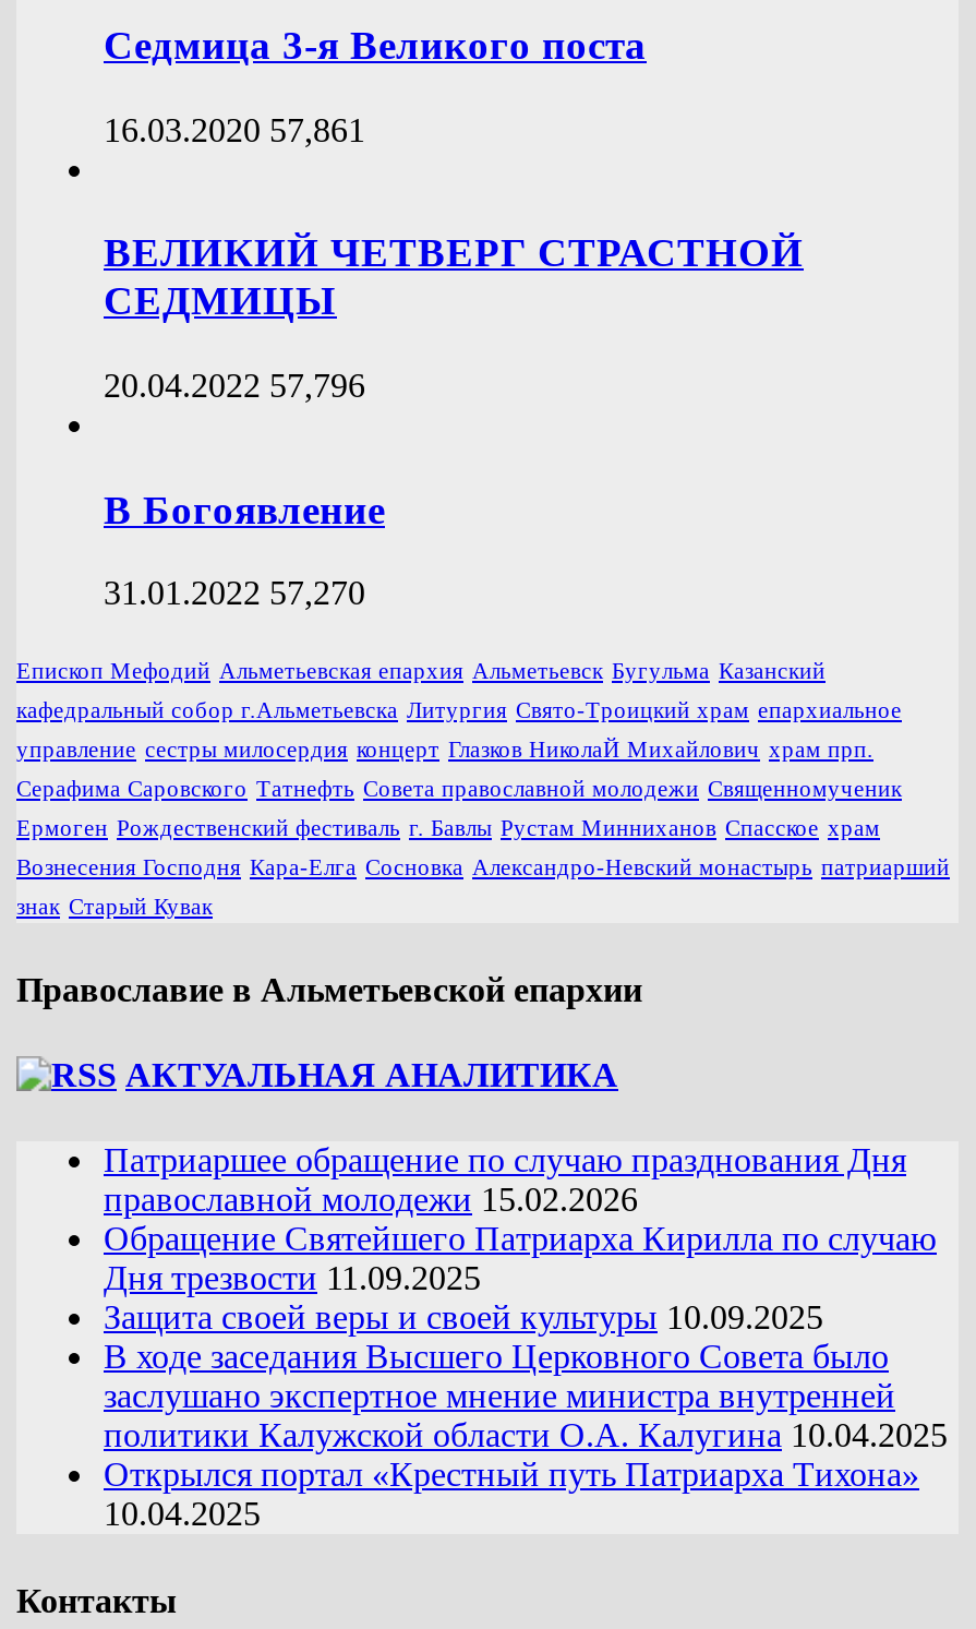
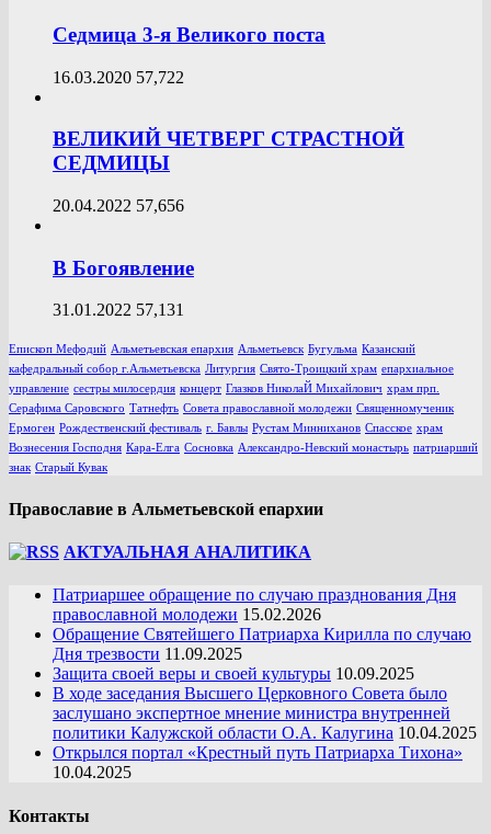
[104,110,365,148] 16.03.2020 57,861 -> [53,68,184,86] 16.03.2020 57,722
[104,367,365,404] 20.04.2022 57,796 -> [53,196,184,215] 20.04.2022 57,656
[104,575,365,612] 31.01.2022 57,270 -> [53,301,184,319] 31.01.2022 57,131

